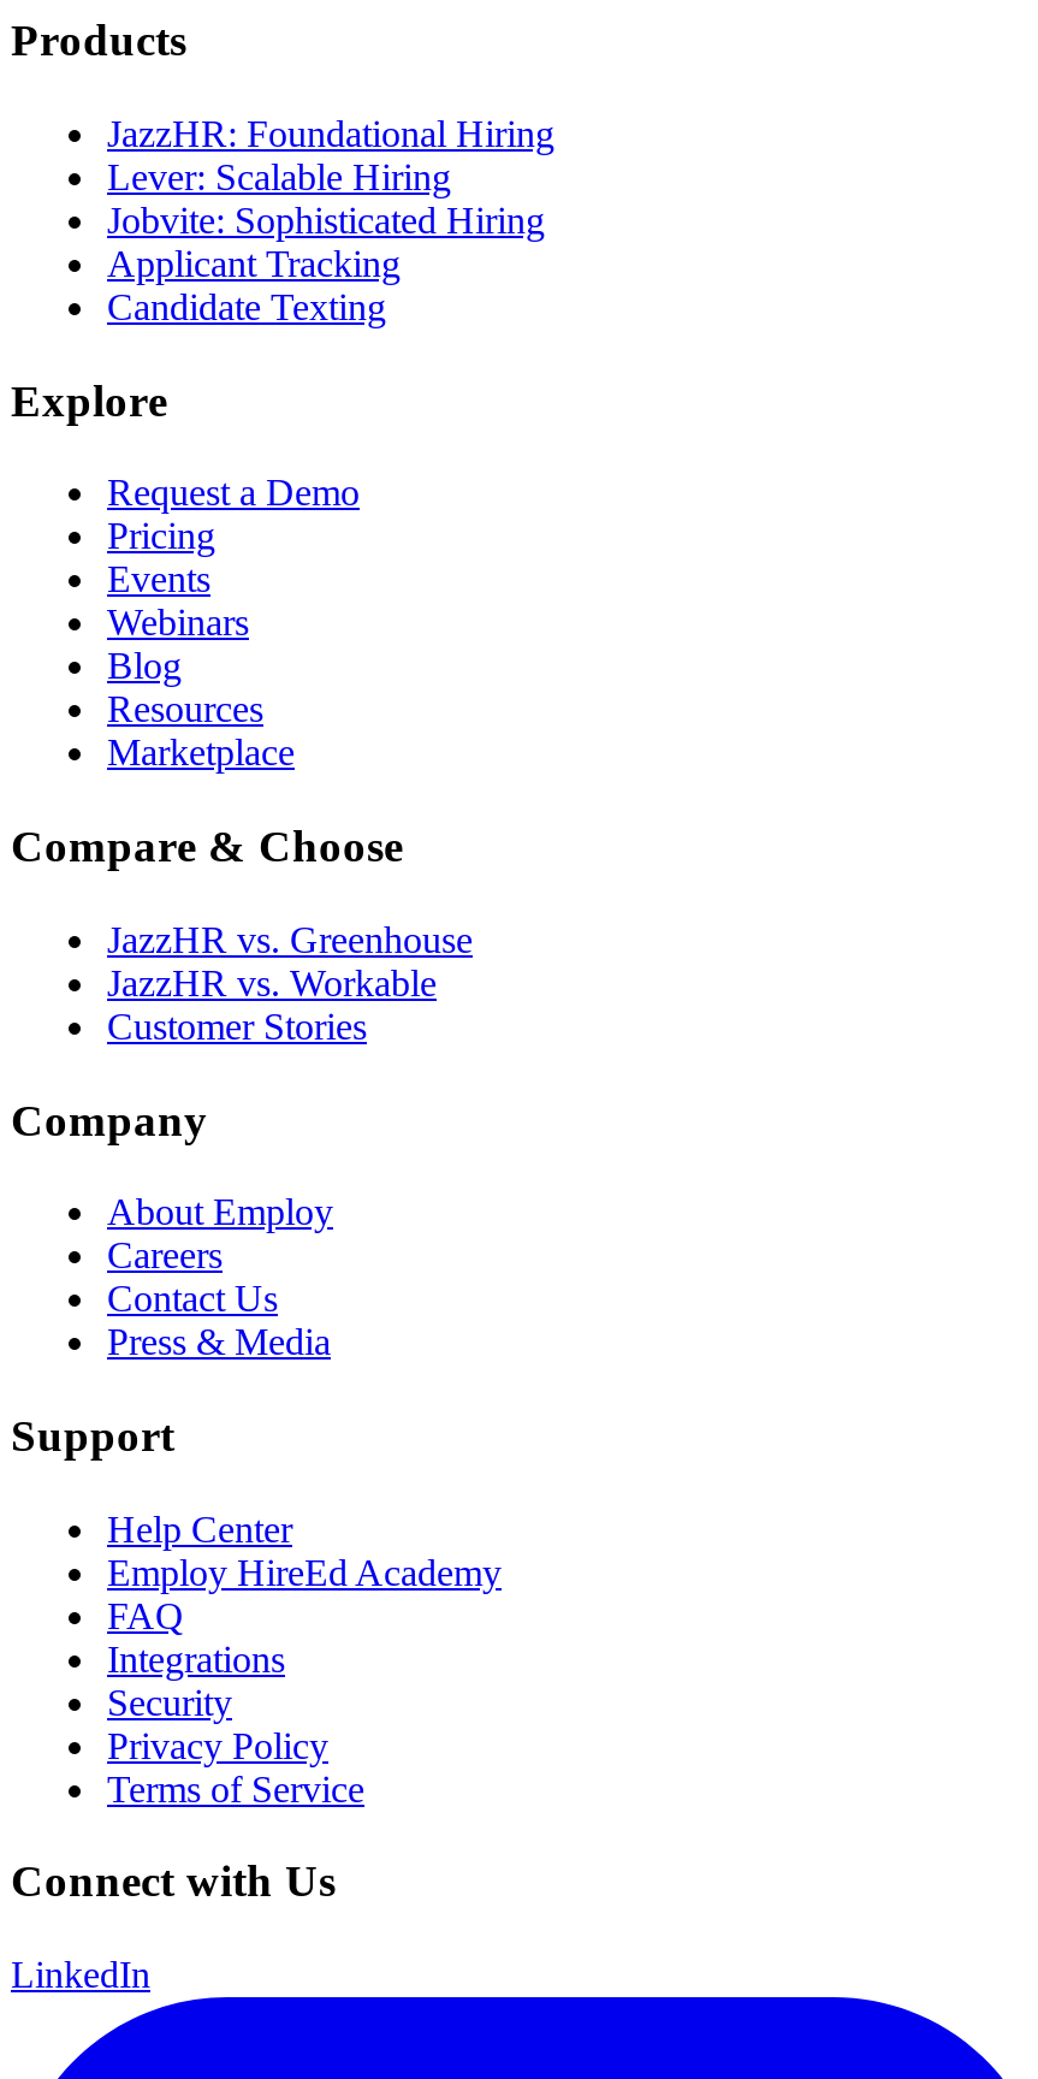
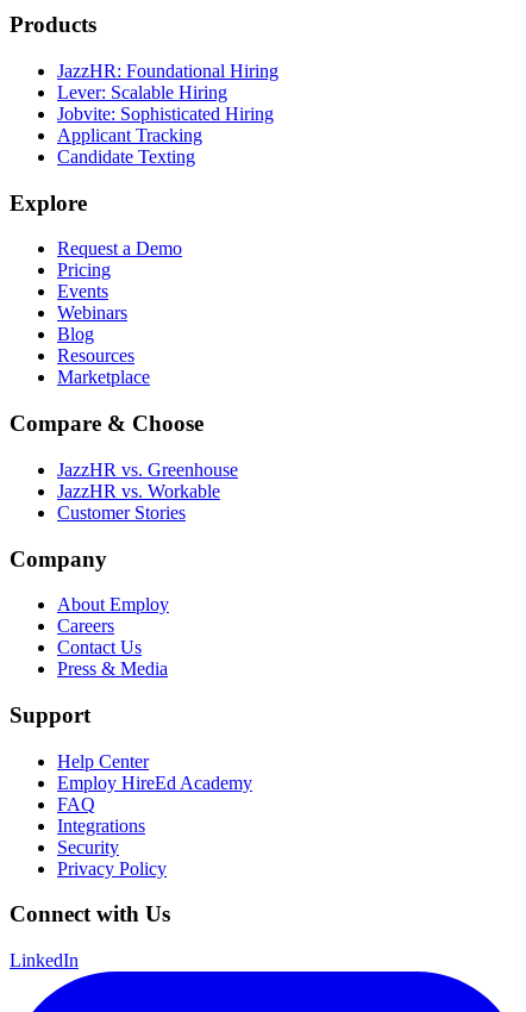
[107,1768,364,1809] Terms of Service -> none

